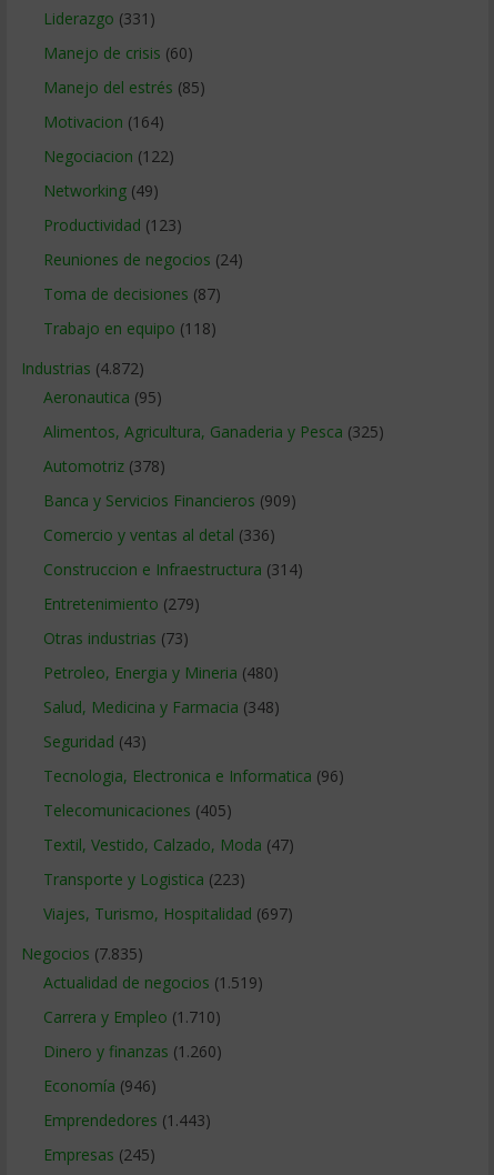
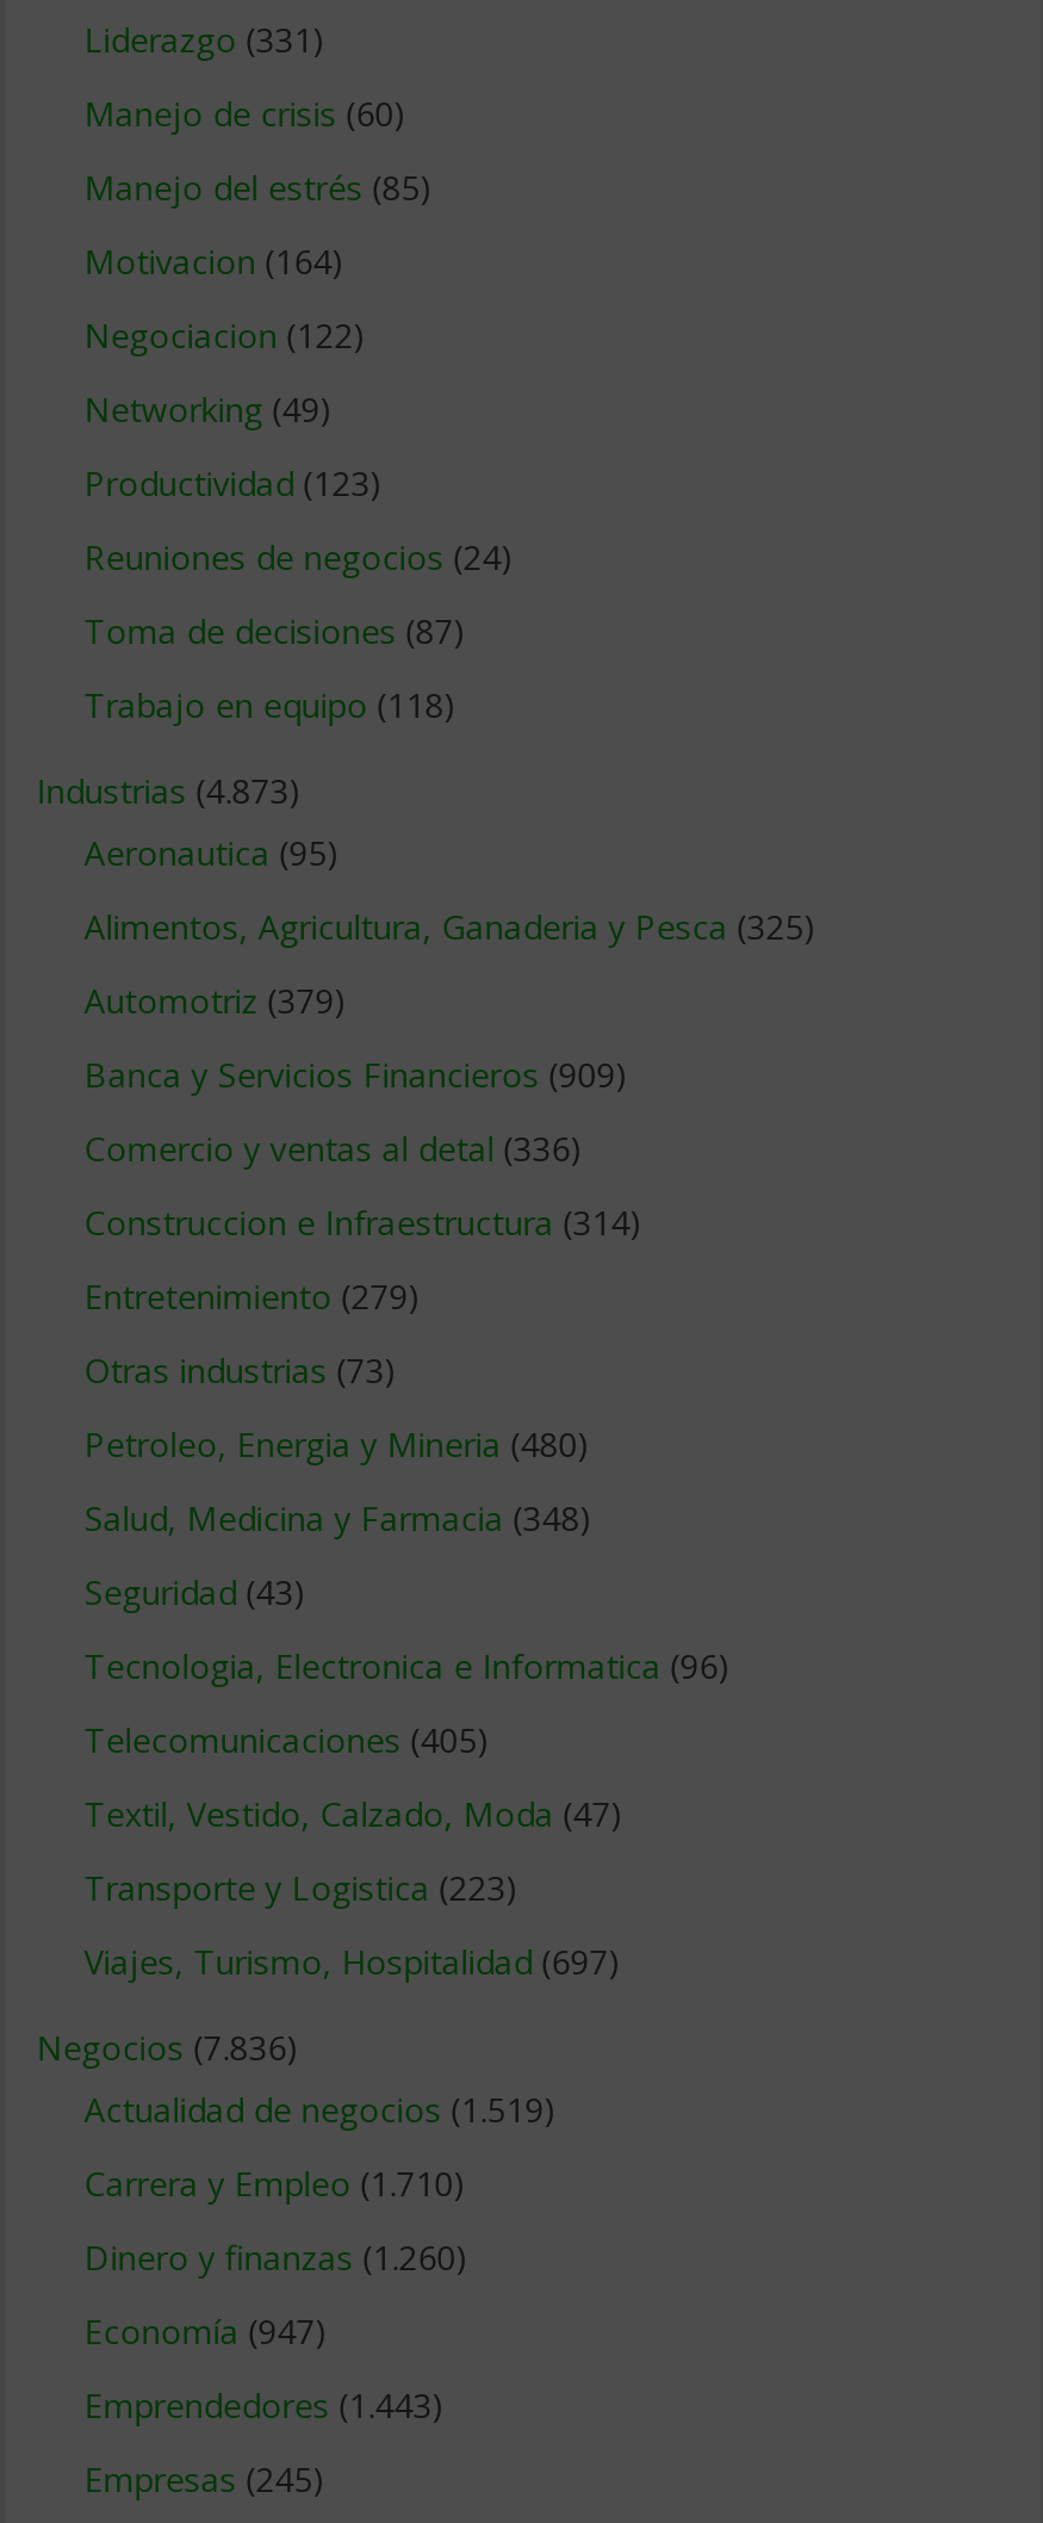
[21,358,144,379] Industrias (4.872) -> [36,768,301,814] Industrias (4.873)
[43,456,165,477] Automotriz (378) -> [84,978,346,1024] Automotriz (379)
[21,943,143,964] Negocios (7.835) -> [36,2025,299,2070] Negocios (7.836)
[43,1075,156,1096] Economía (946) -> [84,2309,327,2354] Economía (947)

